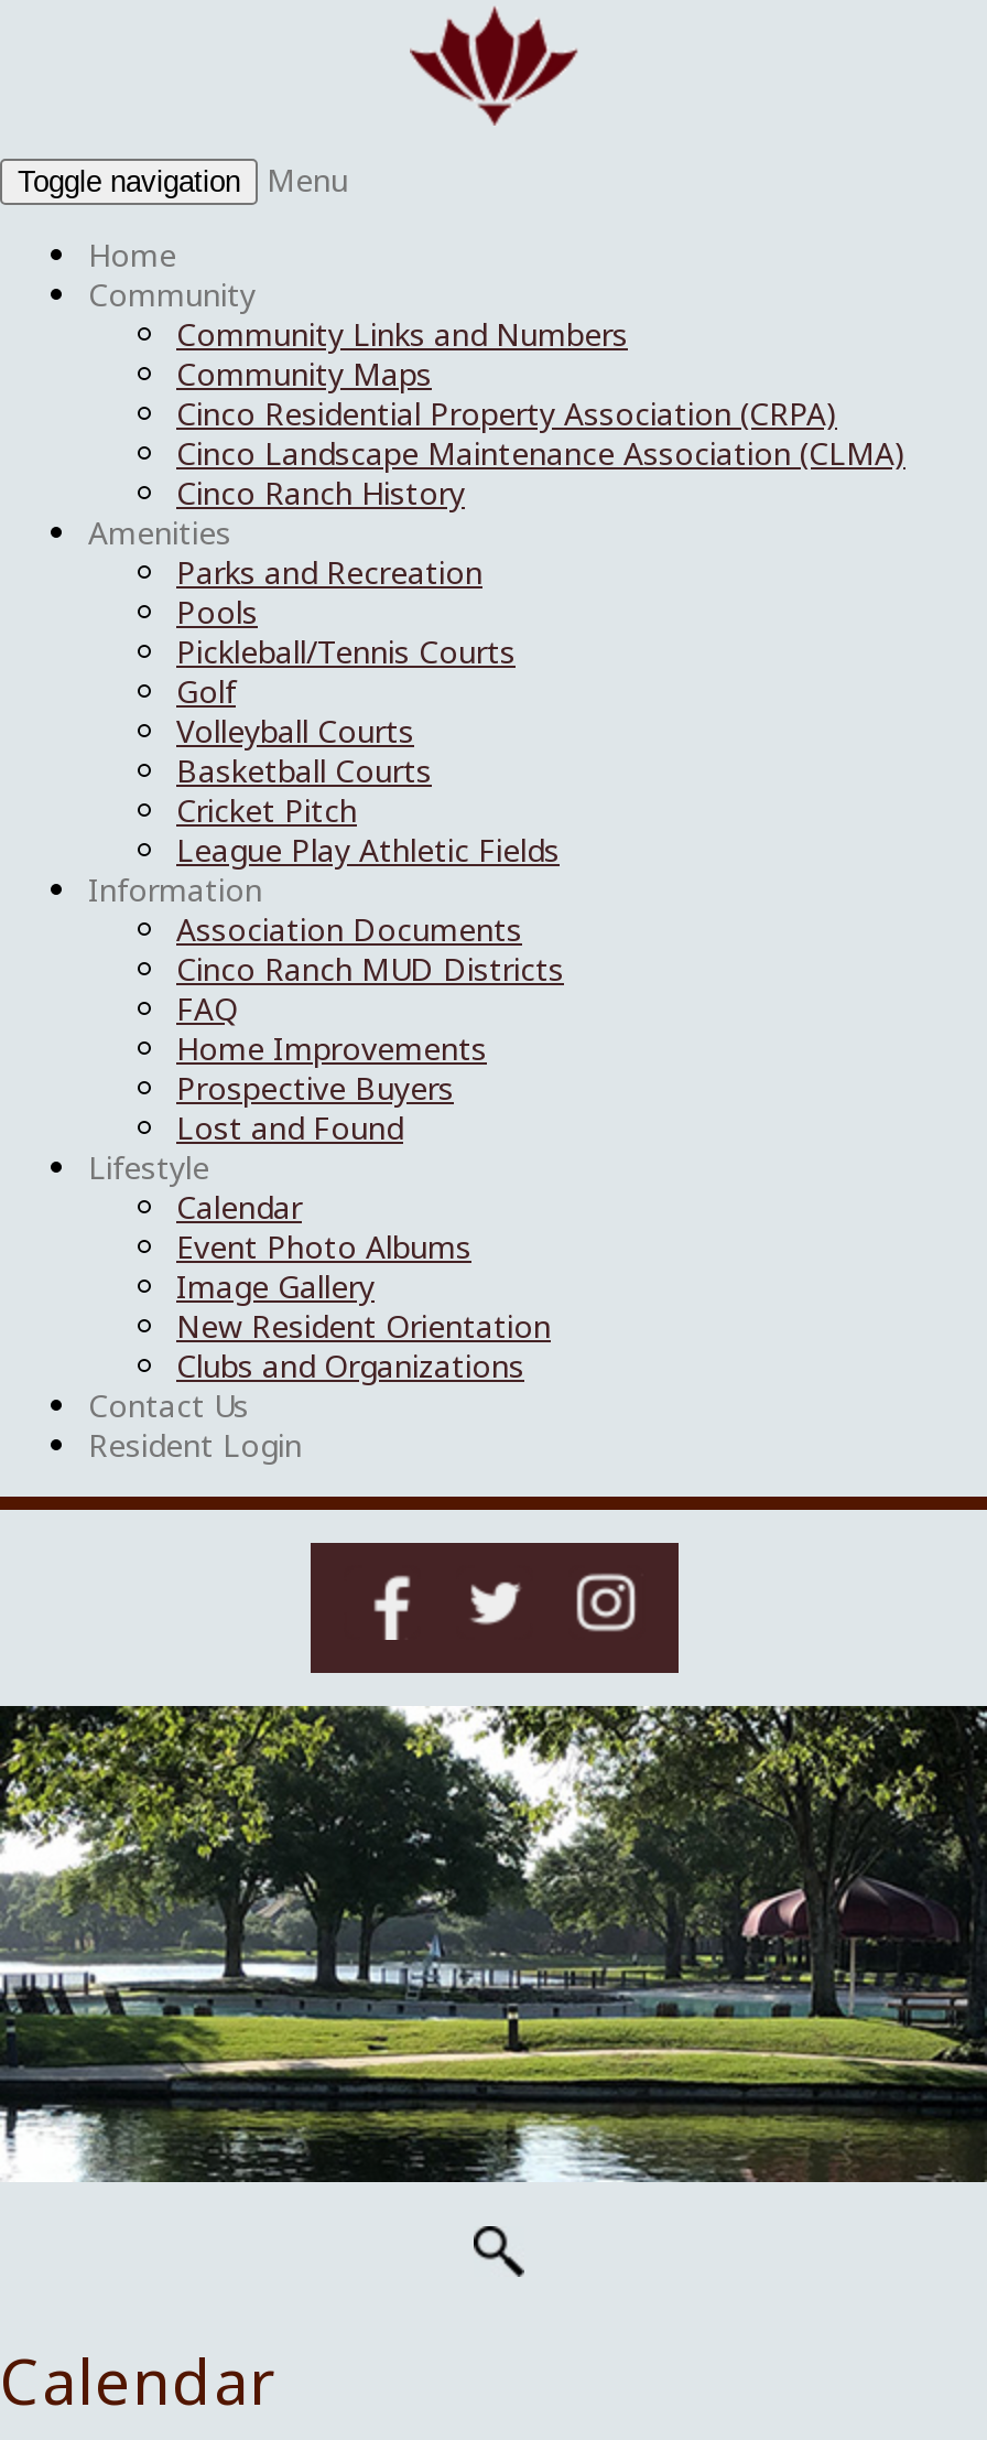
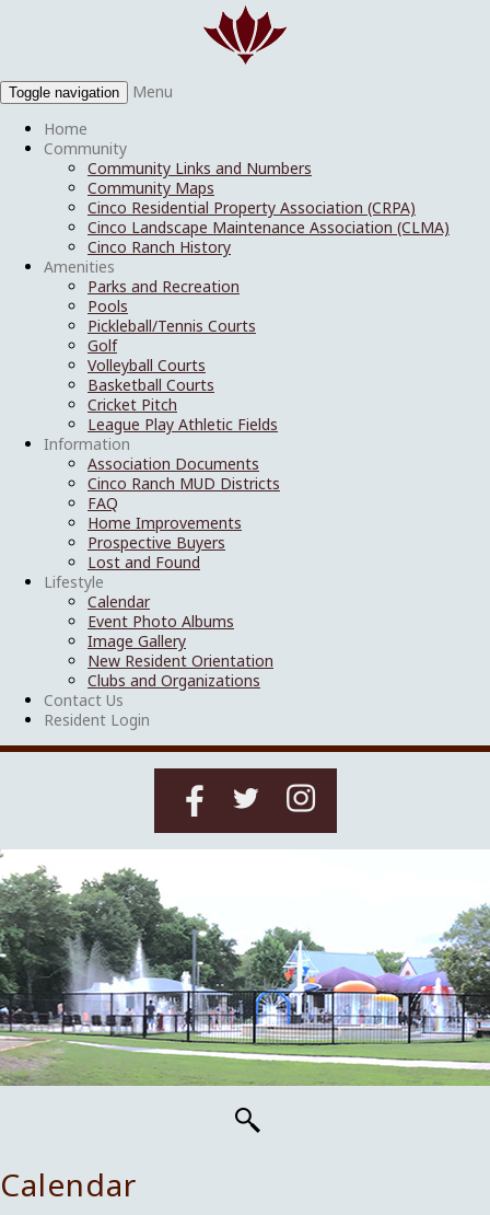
[7,1704,980,2184] [image] -> [3,849,487,1087] [image]

